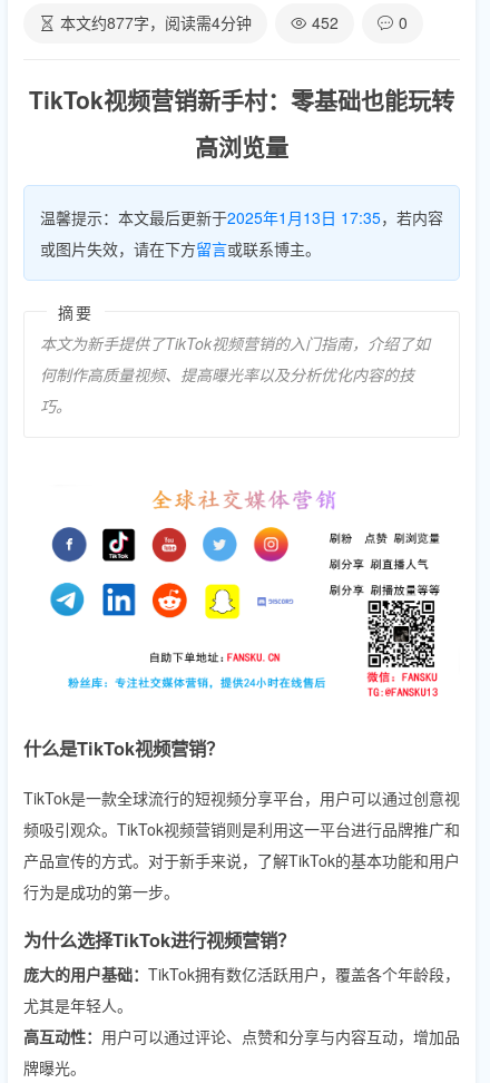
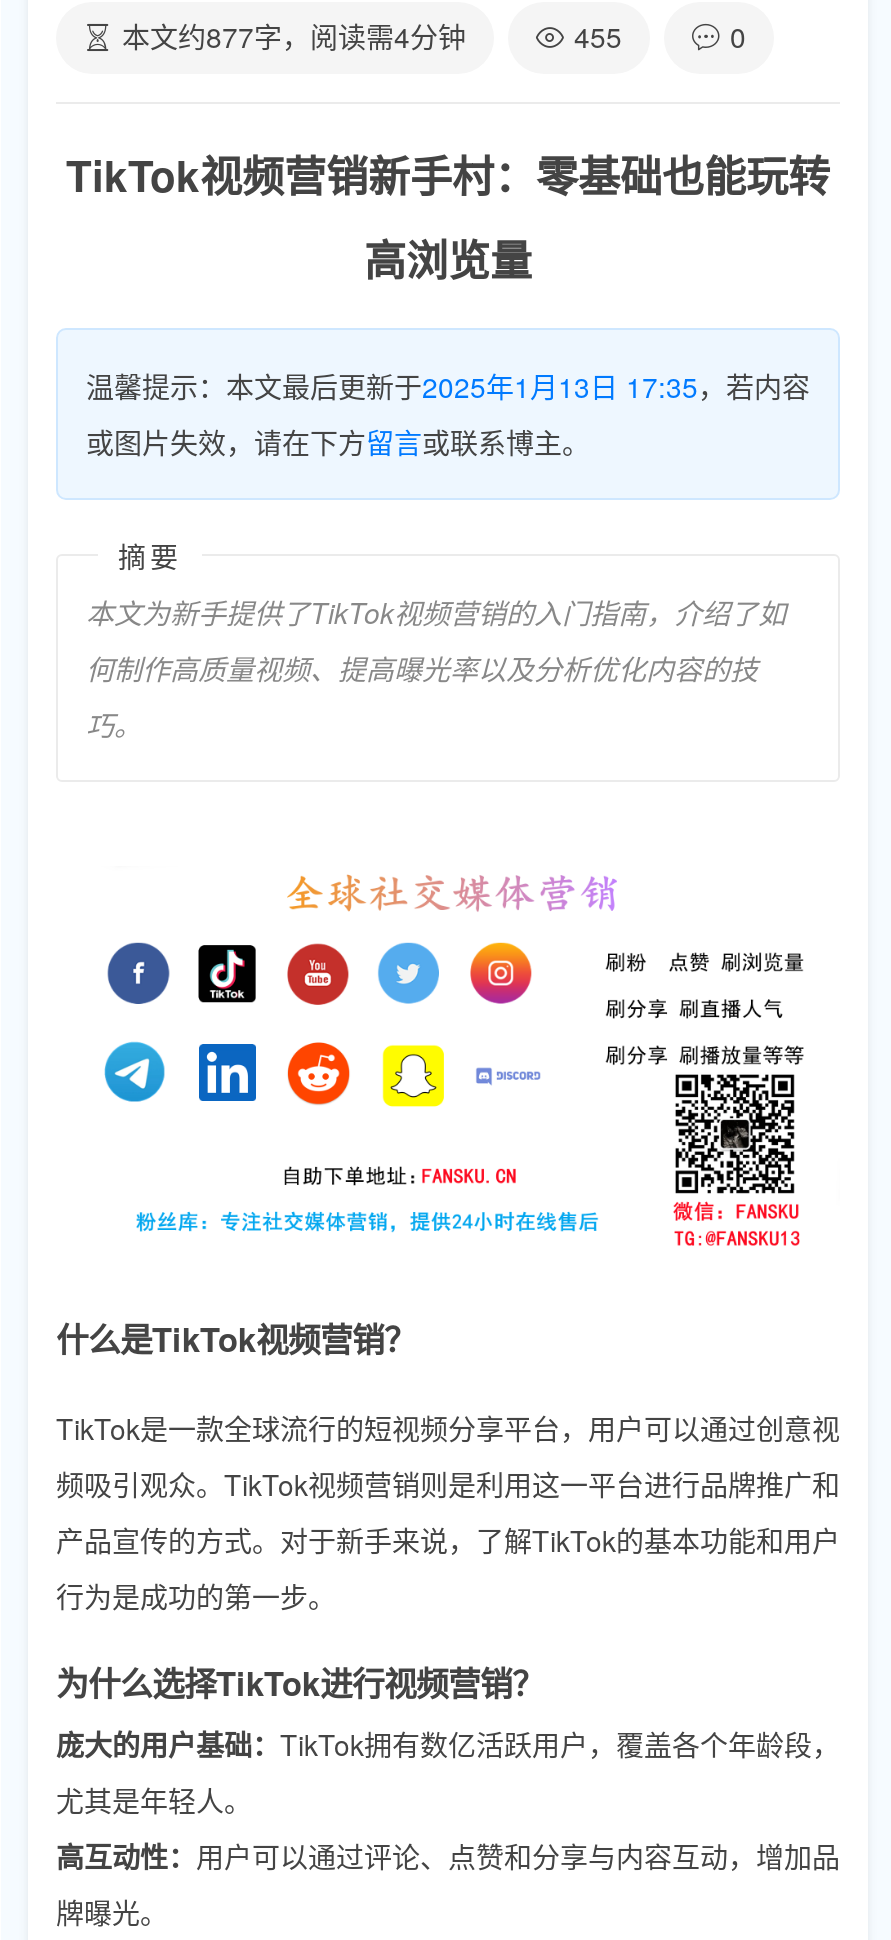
[312,11,339,33] 452 -> [574,16,622,56] 455

